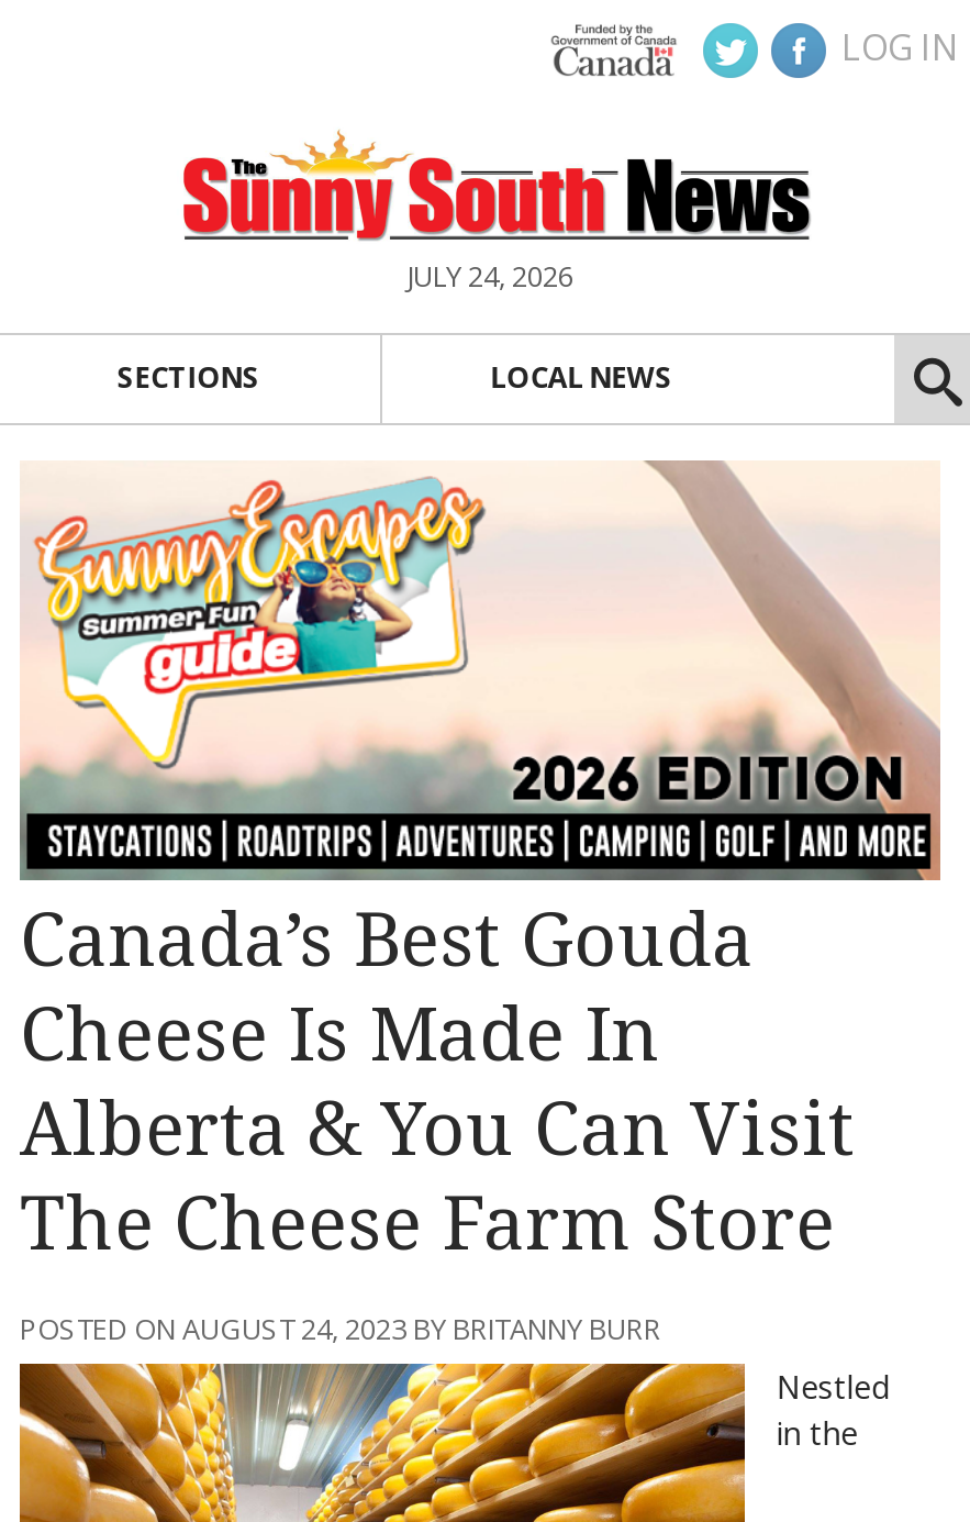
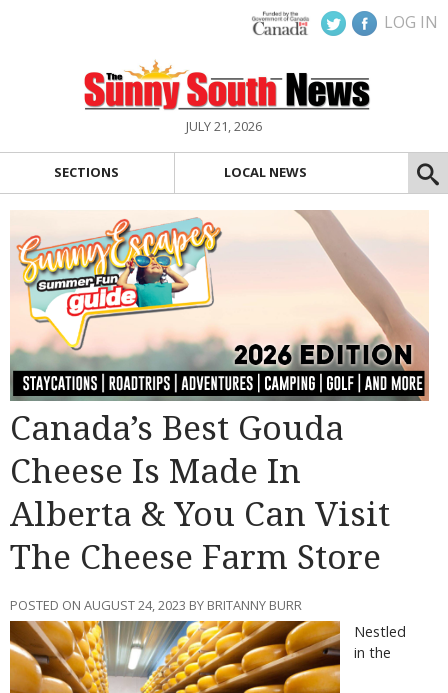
[406,256,573,296] JULY 24, 2026 -> [186,117,262,135] JULY 21, 2026

